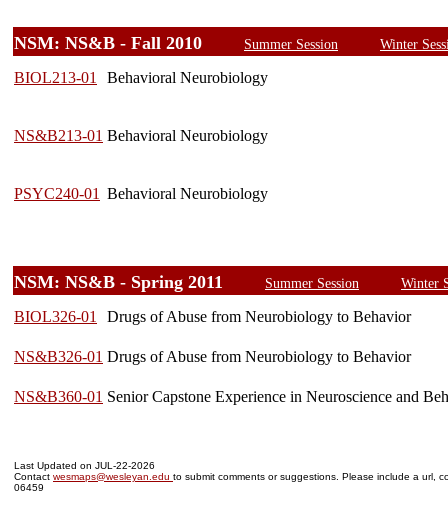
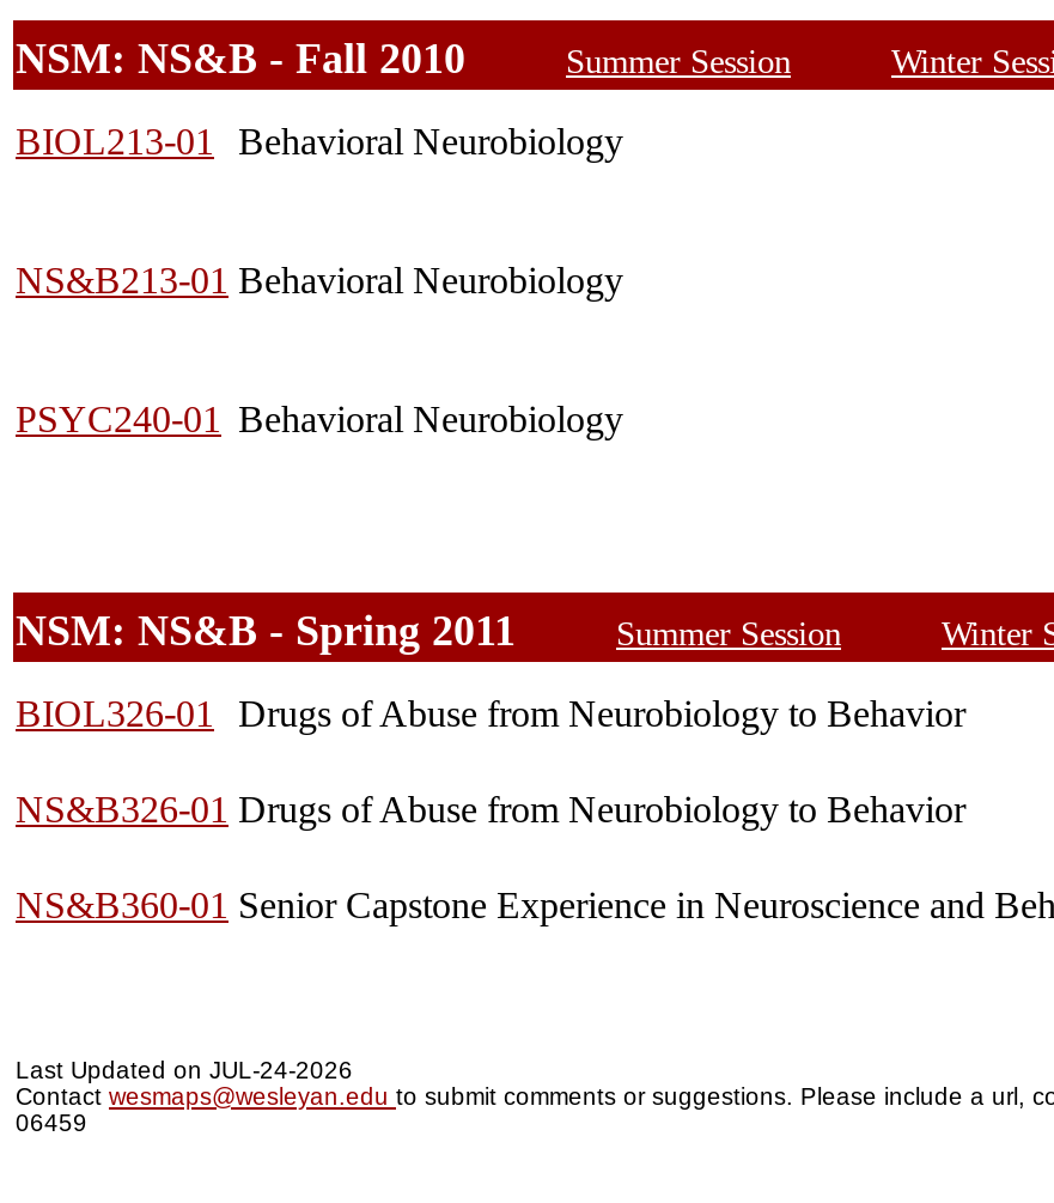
[14,460,155,471] Last Updated on JUL-22-2026 -> [16,1057,353,1083] Last Updated on JUL-24-2026

